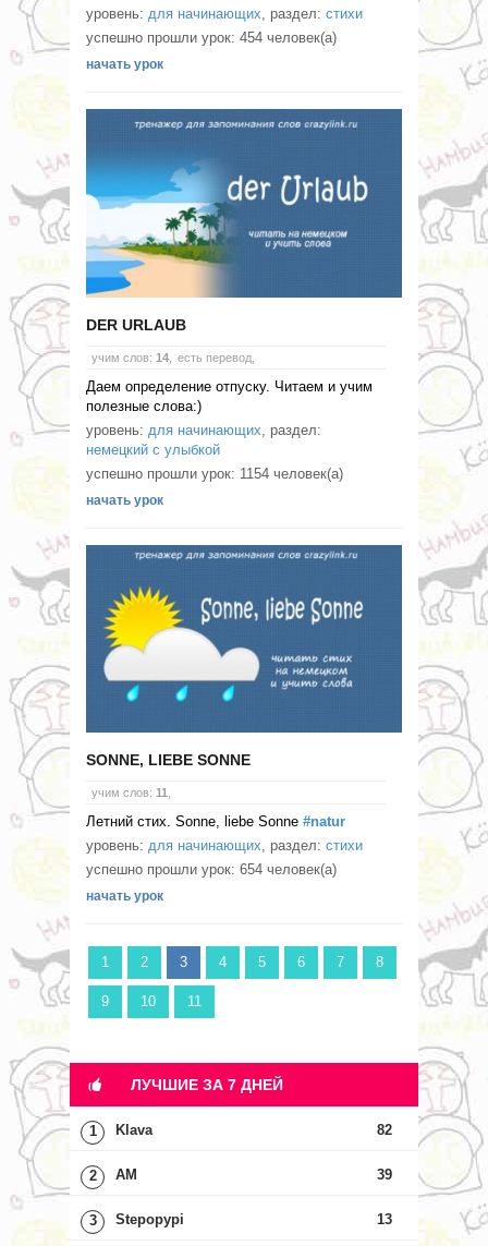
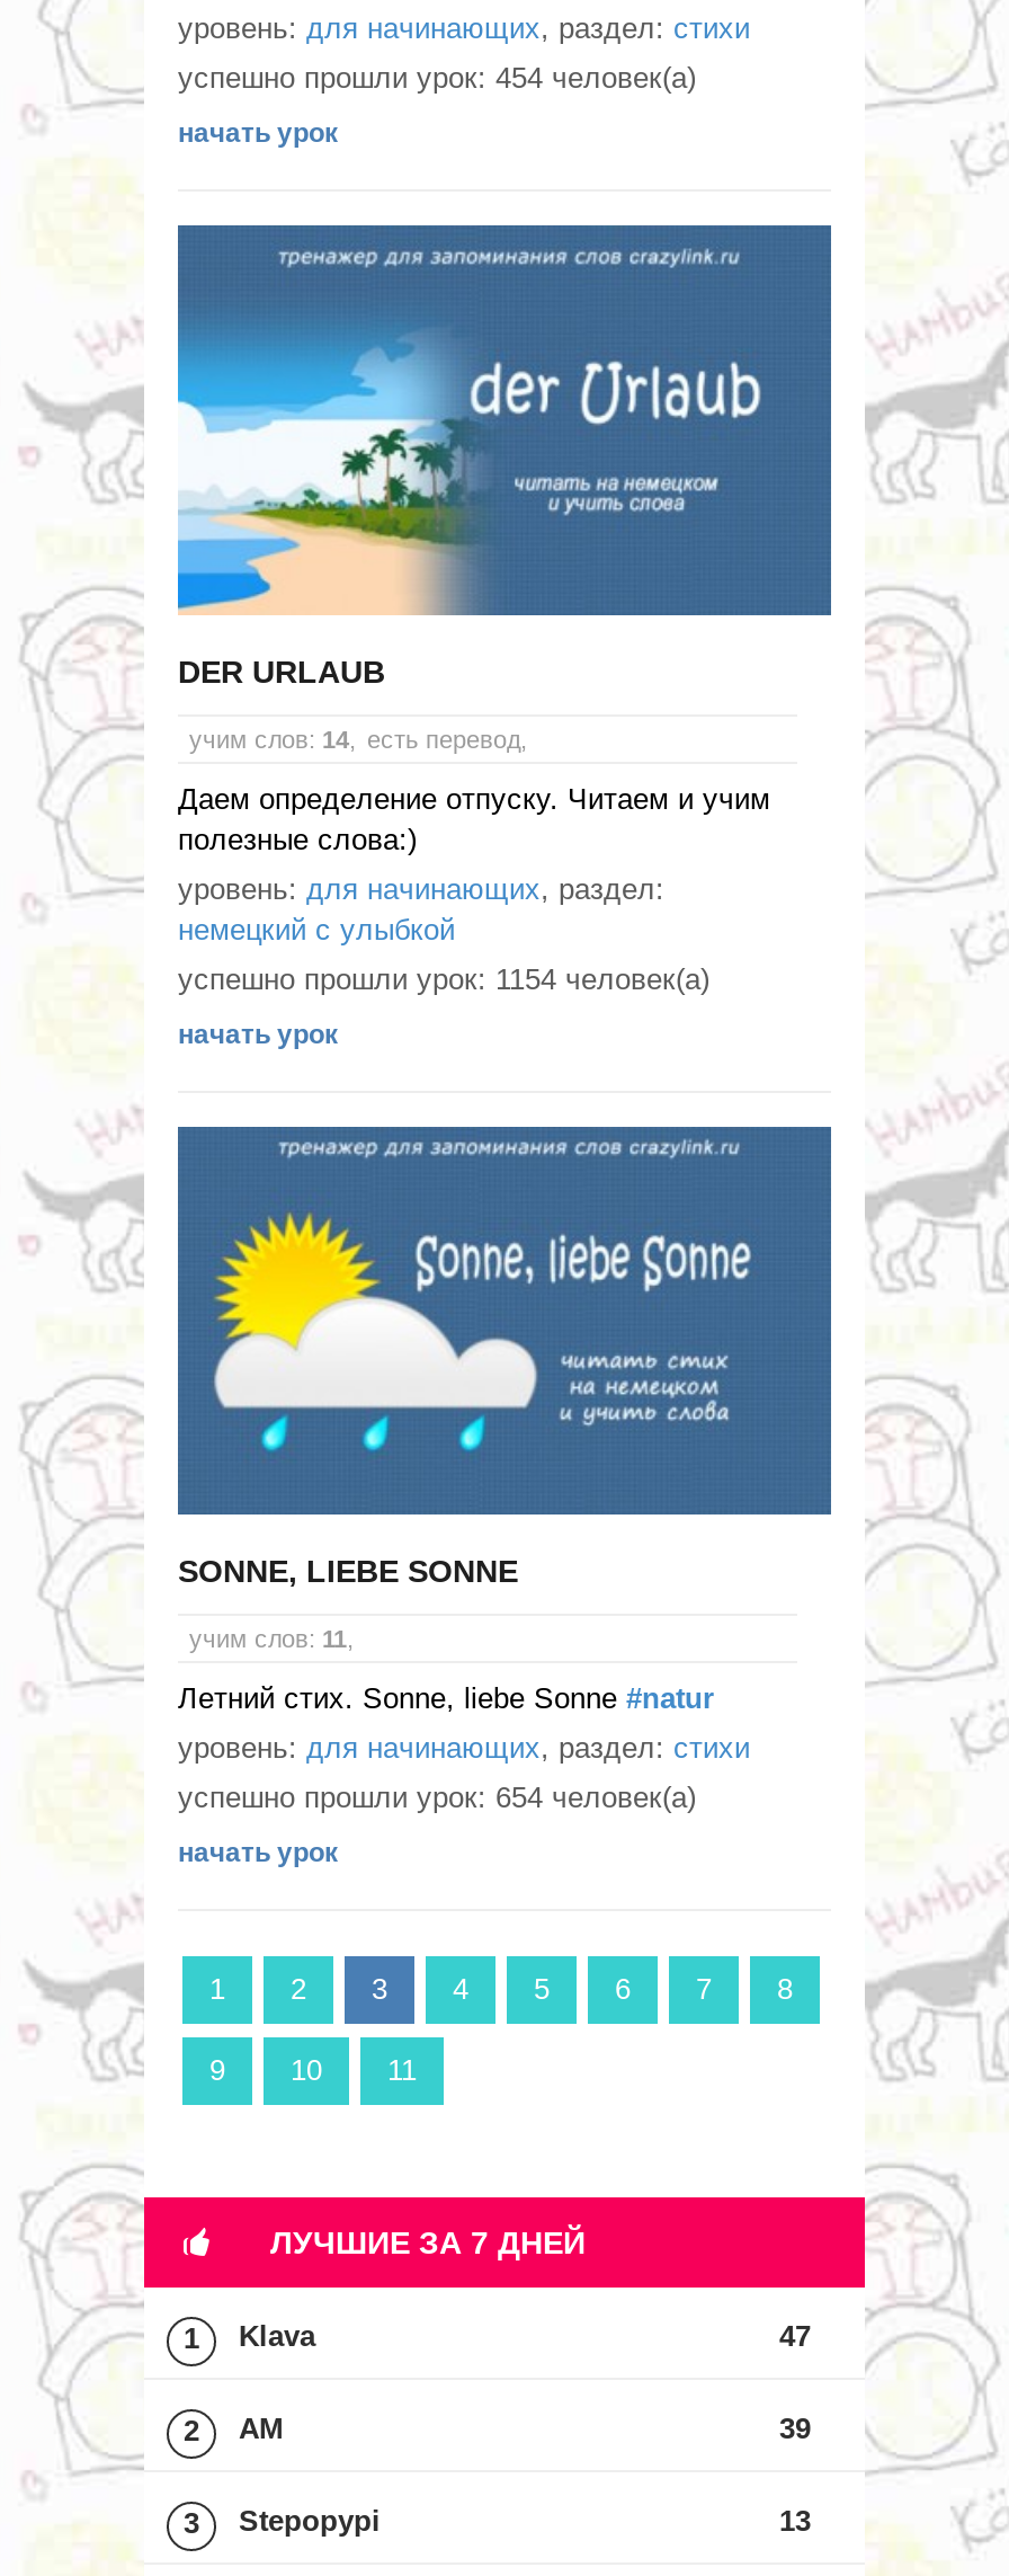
[377,1122,392,1139] 82 -> [779,2320,811,2354] 47

